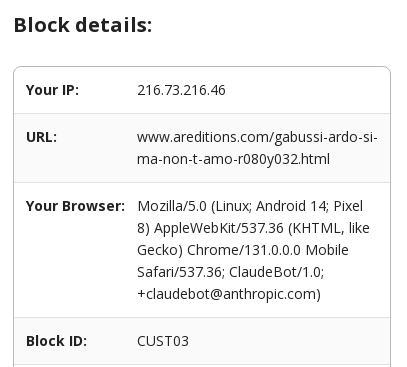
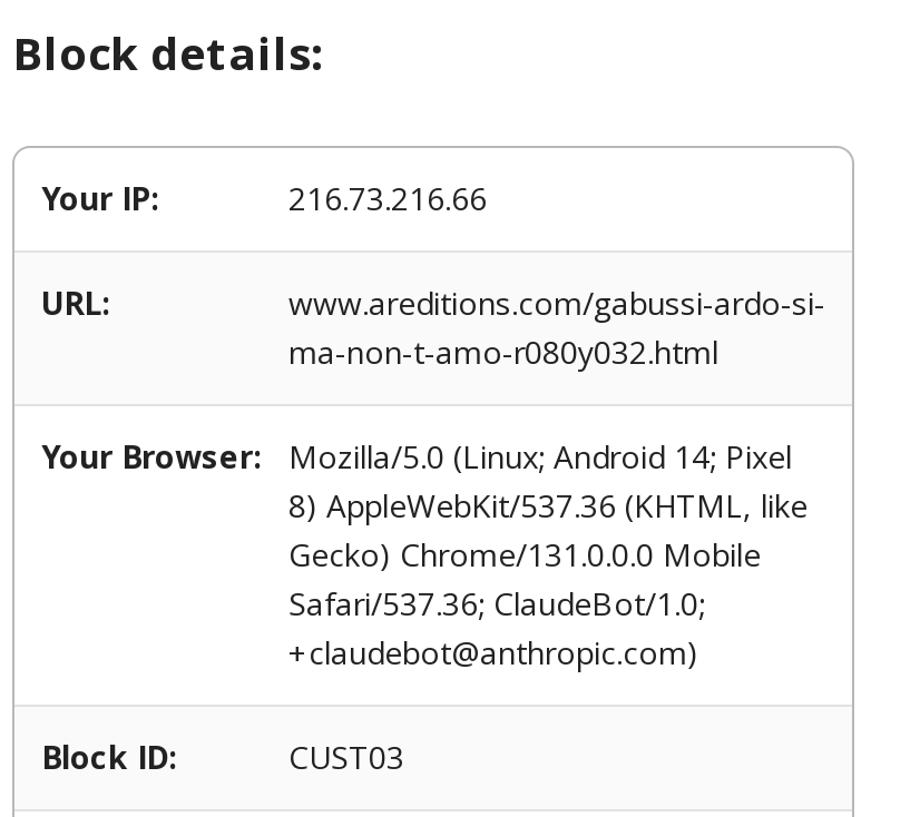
[137,80,226,99] 216.73.216.46 -> [288,177,487,219] 216.73.216.66

